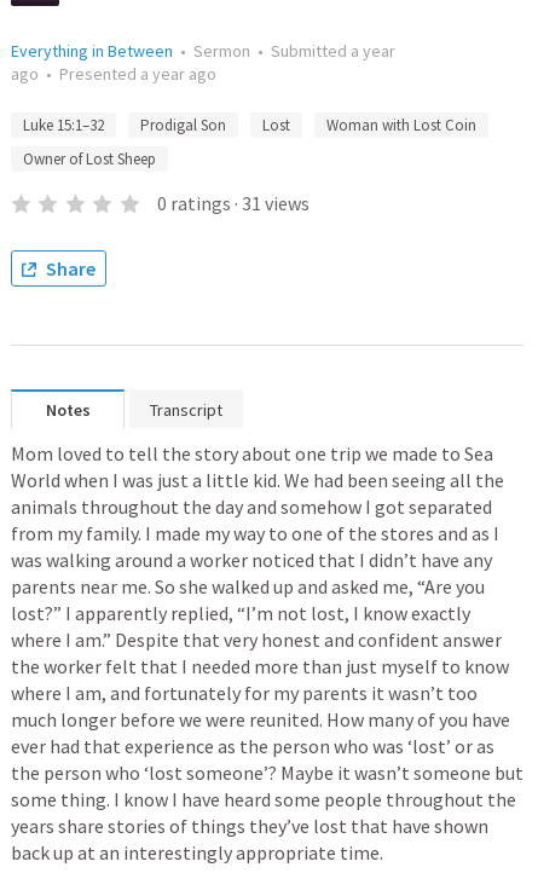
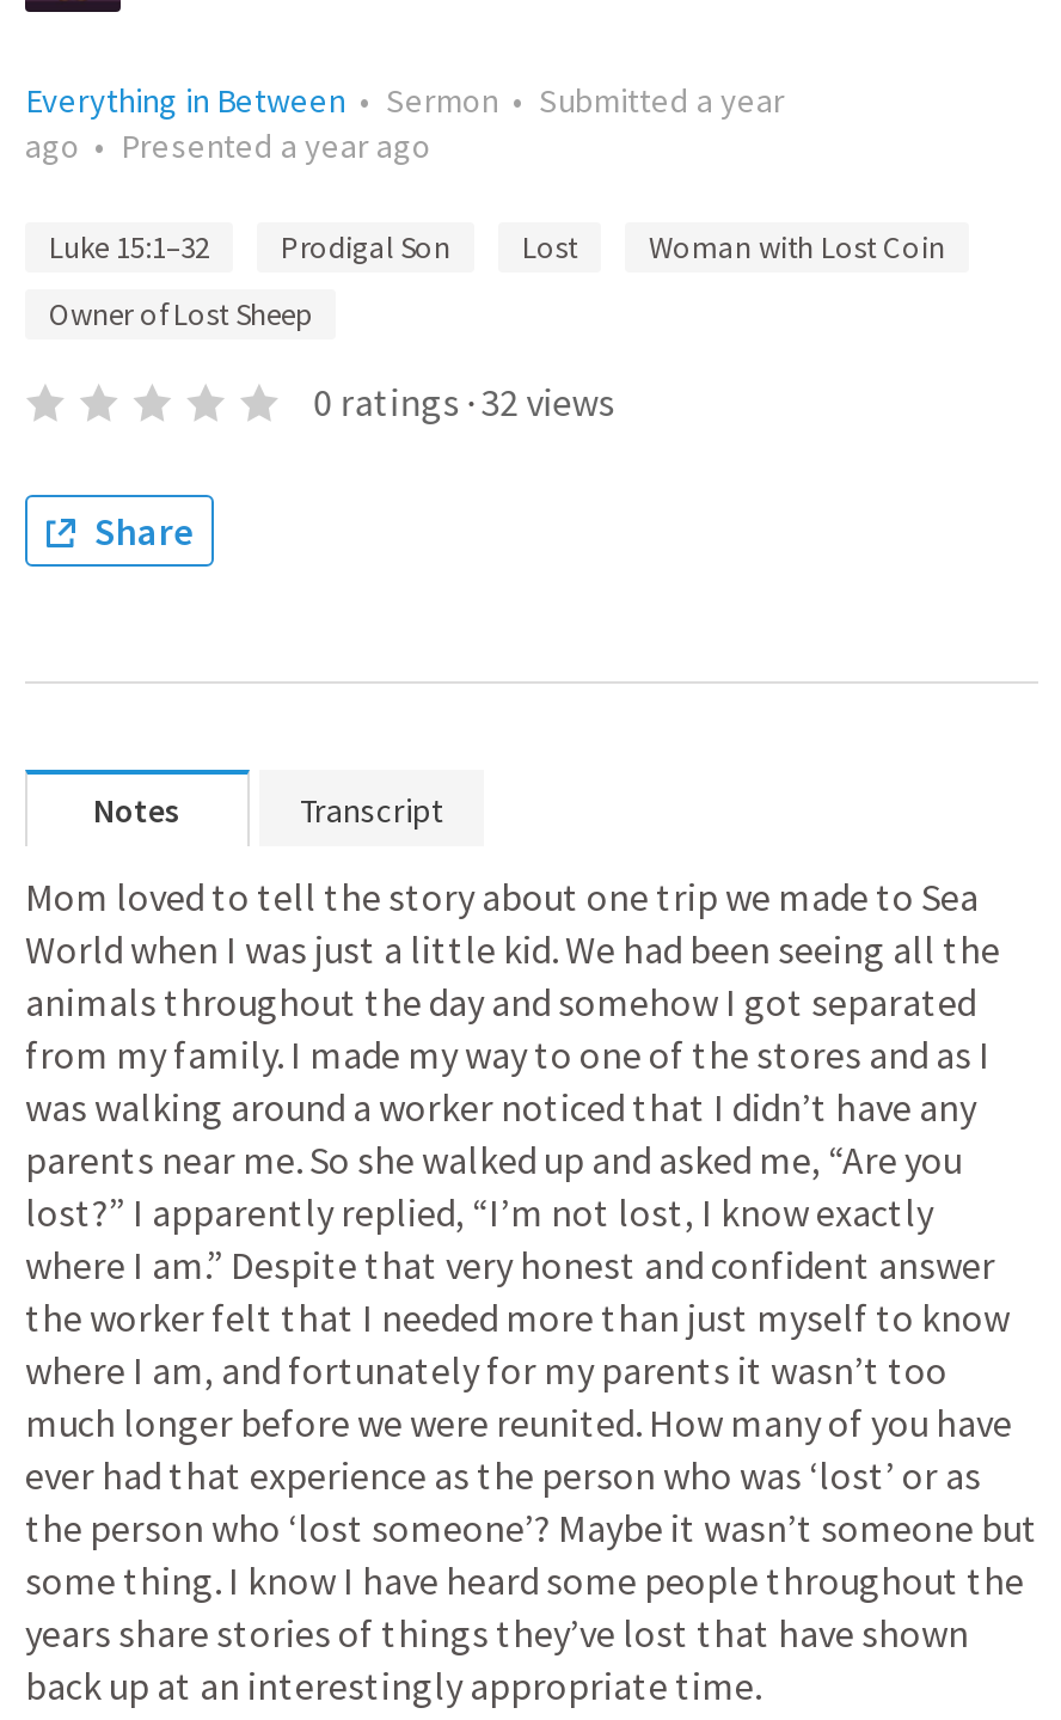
[157,191,309,215] 0 ratings · 31 views -> [314,378,615,426] 0 ratings · 32 views

